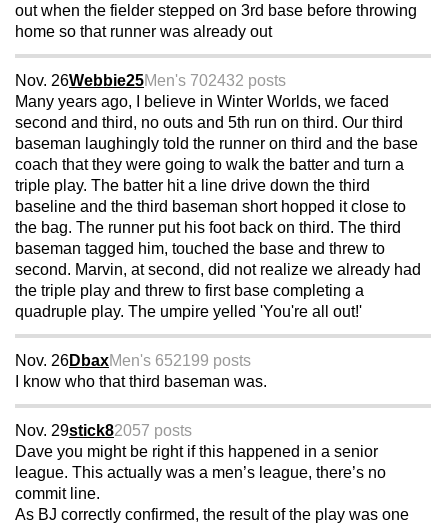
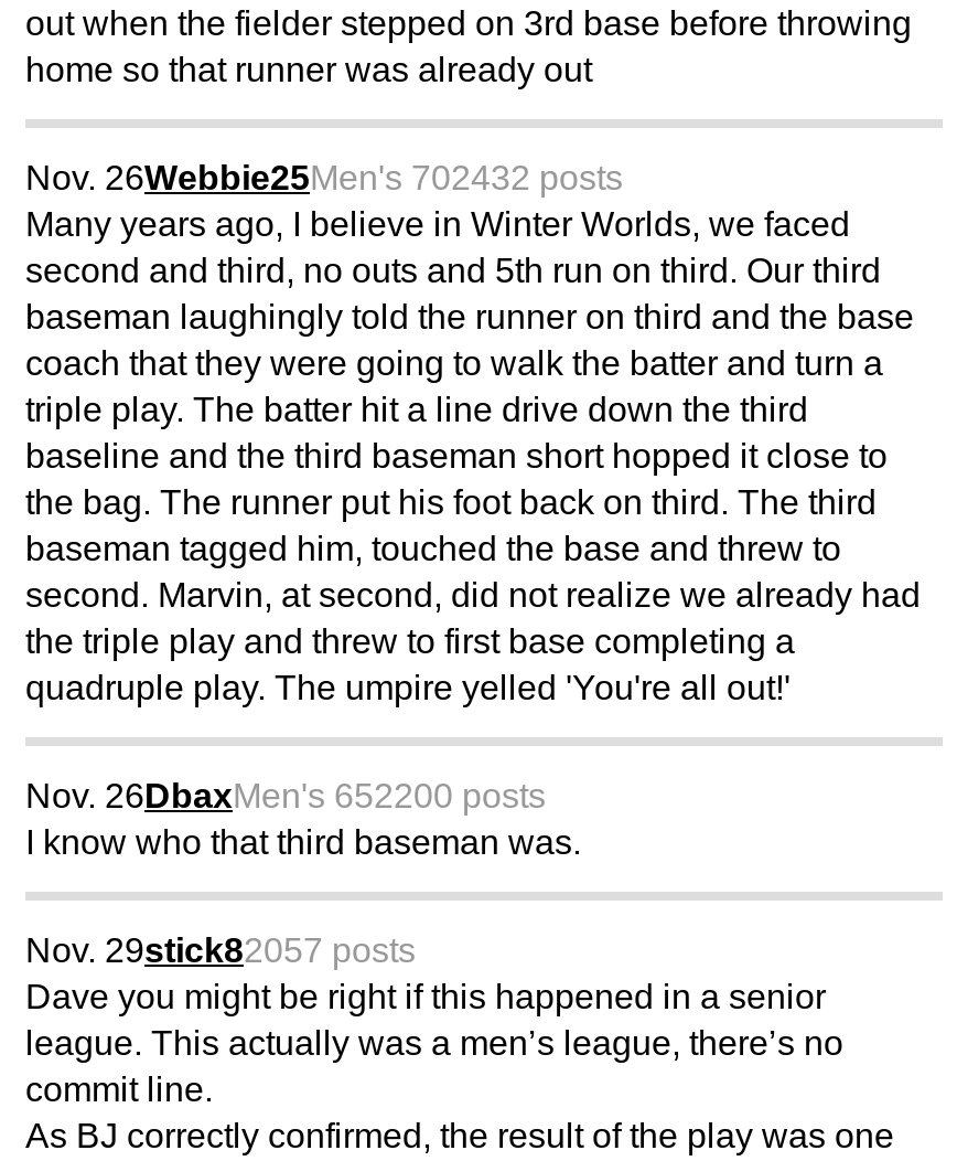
[15,352,251,369] Nov. 26DbaxMen's 652199 posts -> [25,777,546,814] Nov. 26DbaxMen's 652200 posts

